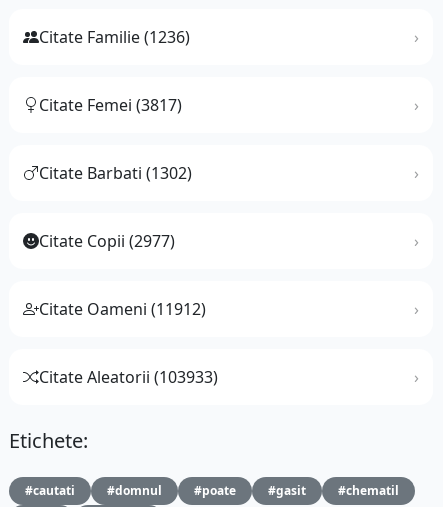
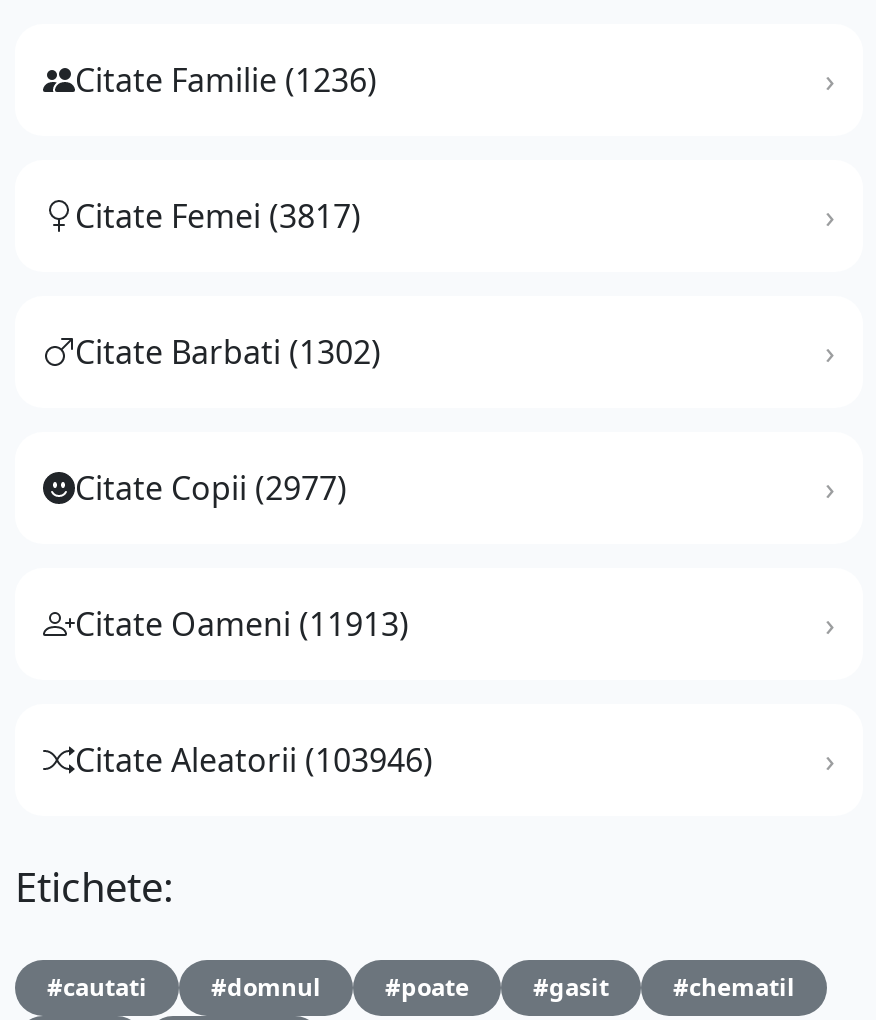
[39,297,206,319] Citate Oameni (11912) -> [75,601,409,645] Citate Oameni (11913)
[39,365,218,387] Citate Aleatorii (103933) -> [75,737,433,781] Citate Aleatorii (103946)

